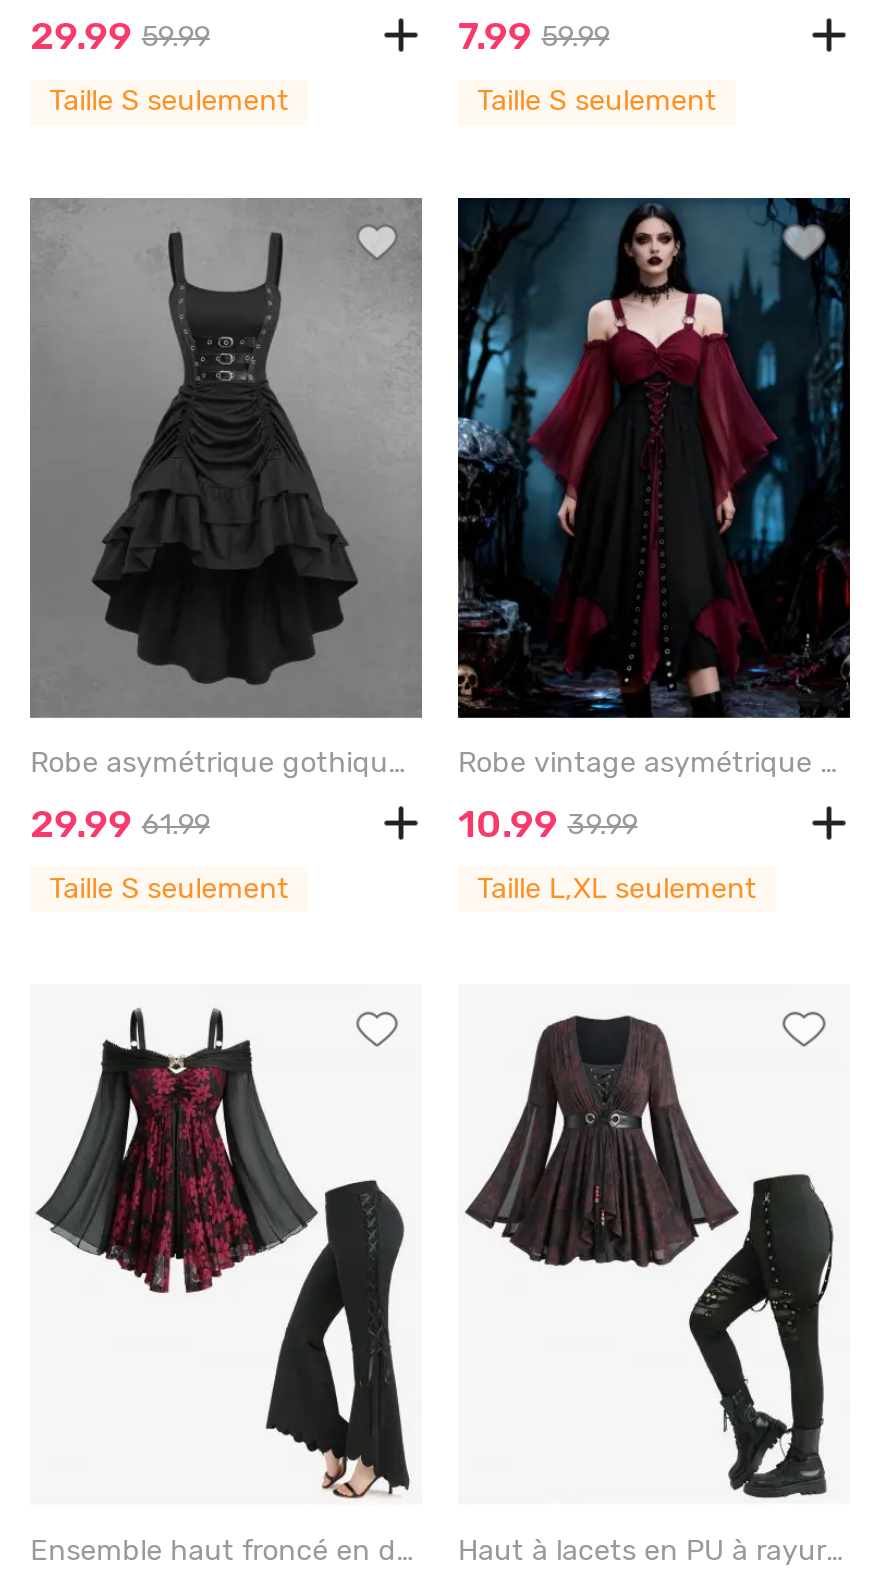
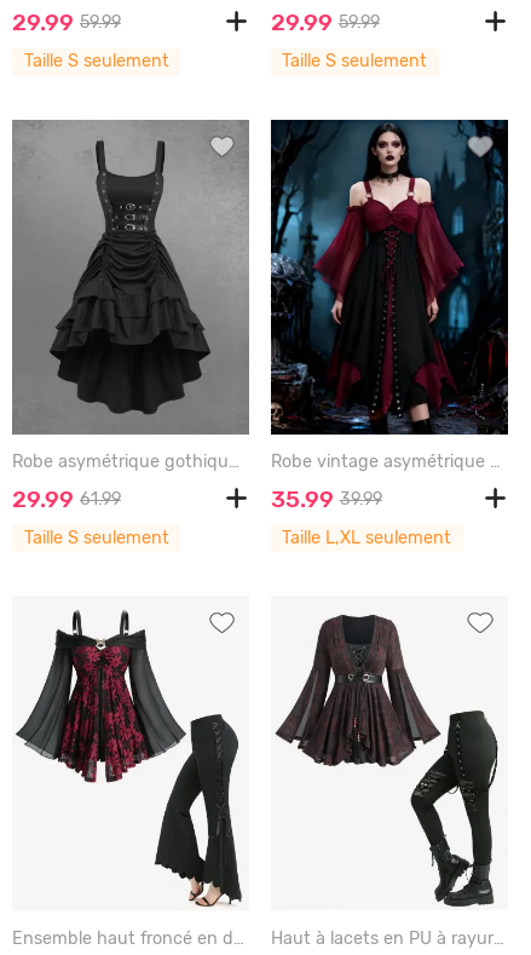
[458,14,609,60] 7.99 59.99 -> [271,8,379,36] 29.99 59.99
[458,800,637,846] 10.99 39.99 -> [271,484,382,512] 35.99 39.99

